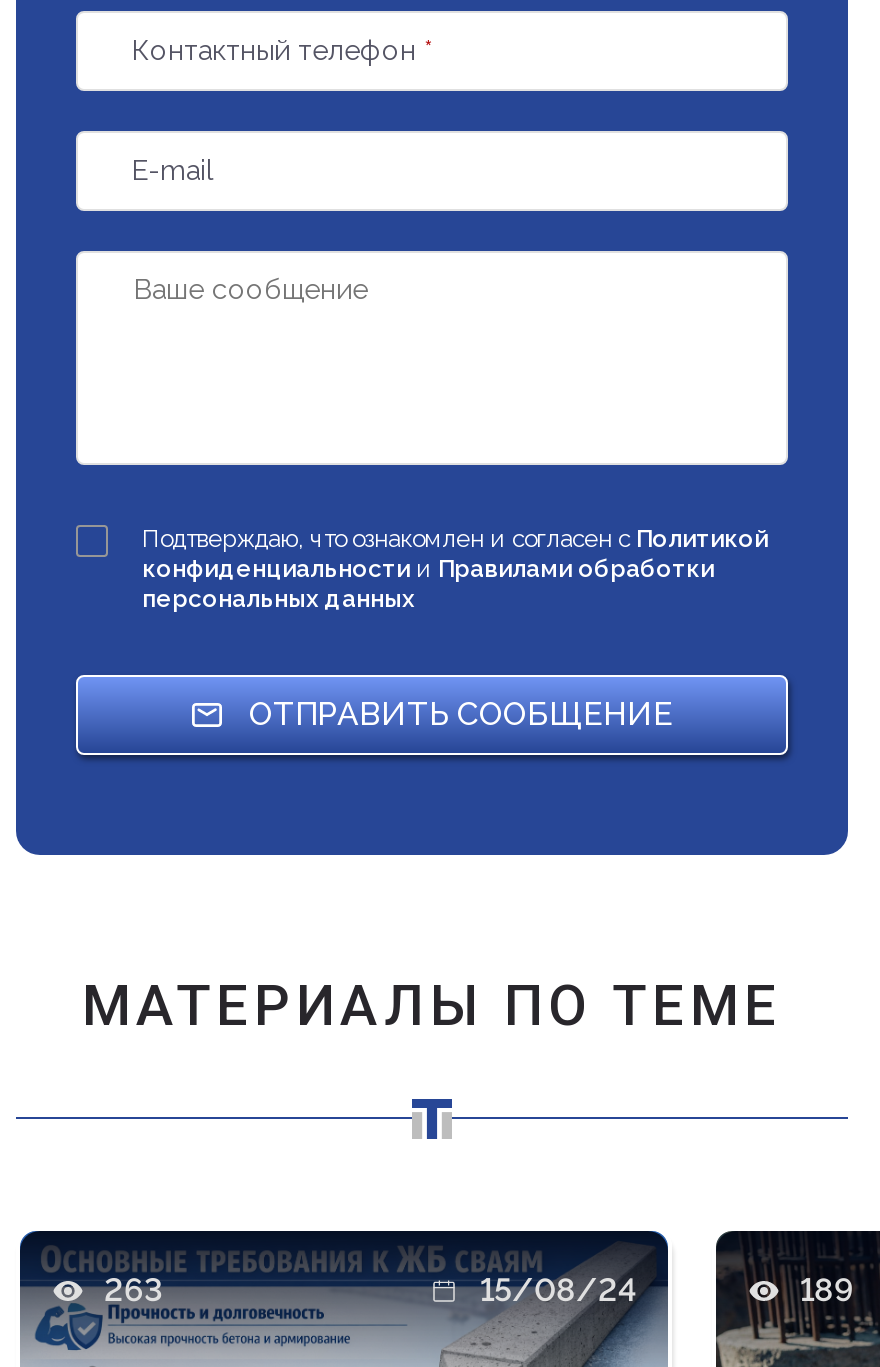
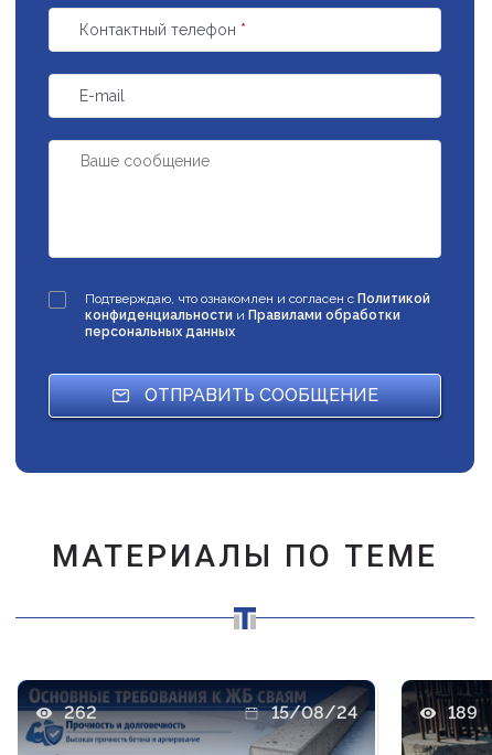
[104,1271,162,1309] 263 -> [64,702,97,723] 262

